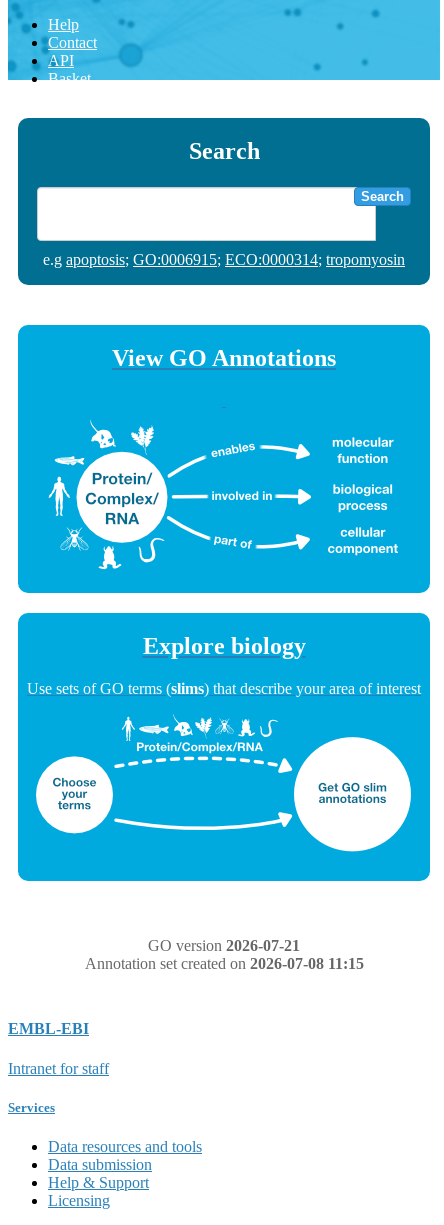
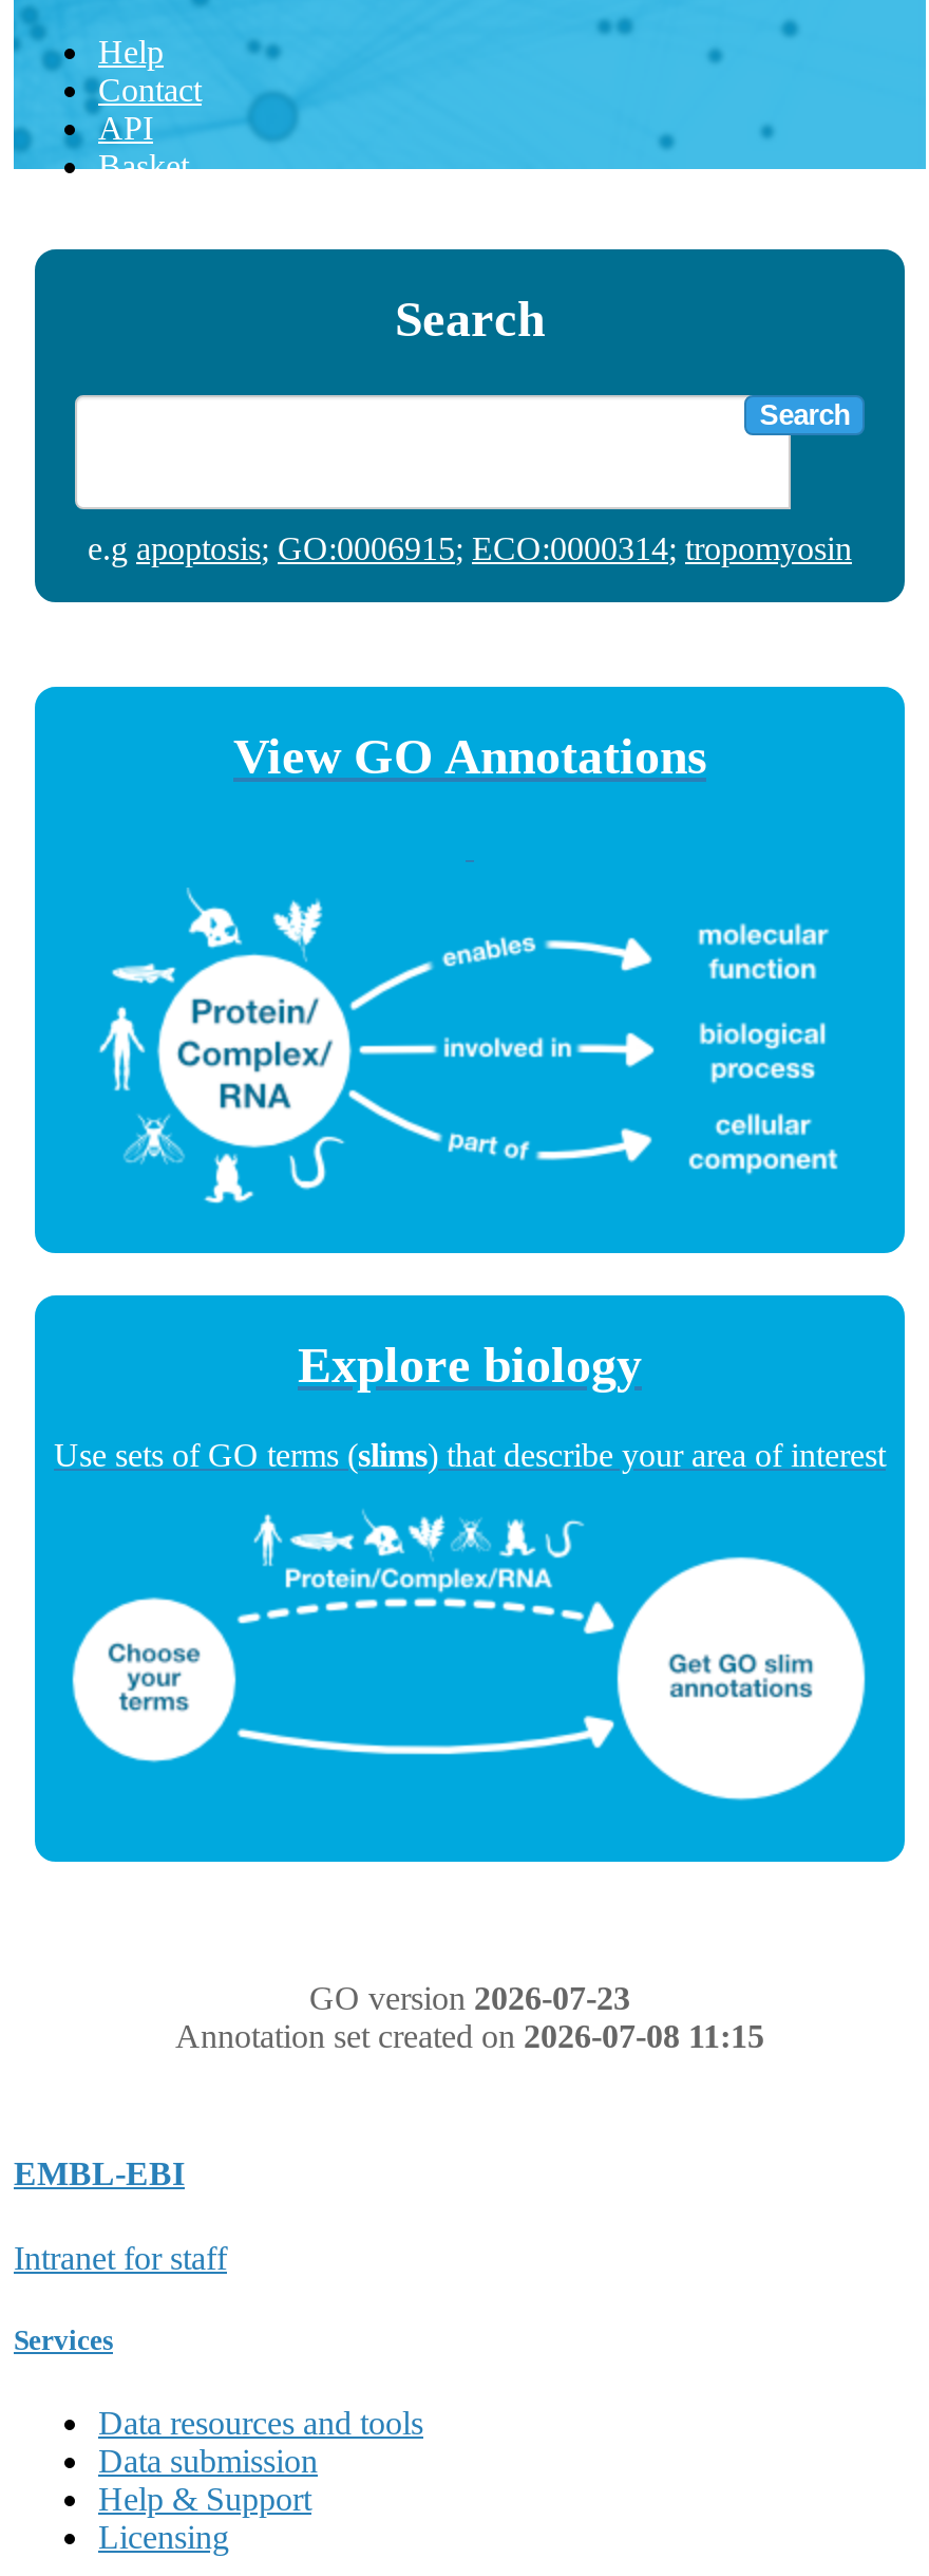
[148,937,300,954] GO version 2026-07-21 -> [309,1980,630,2016] GO version 2026-07-23

